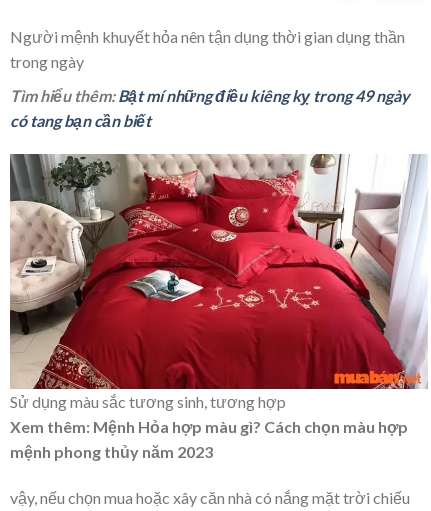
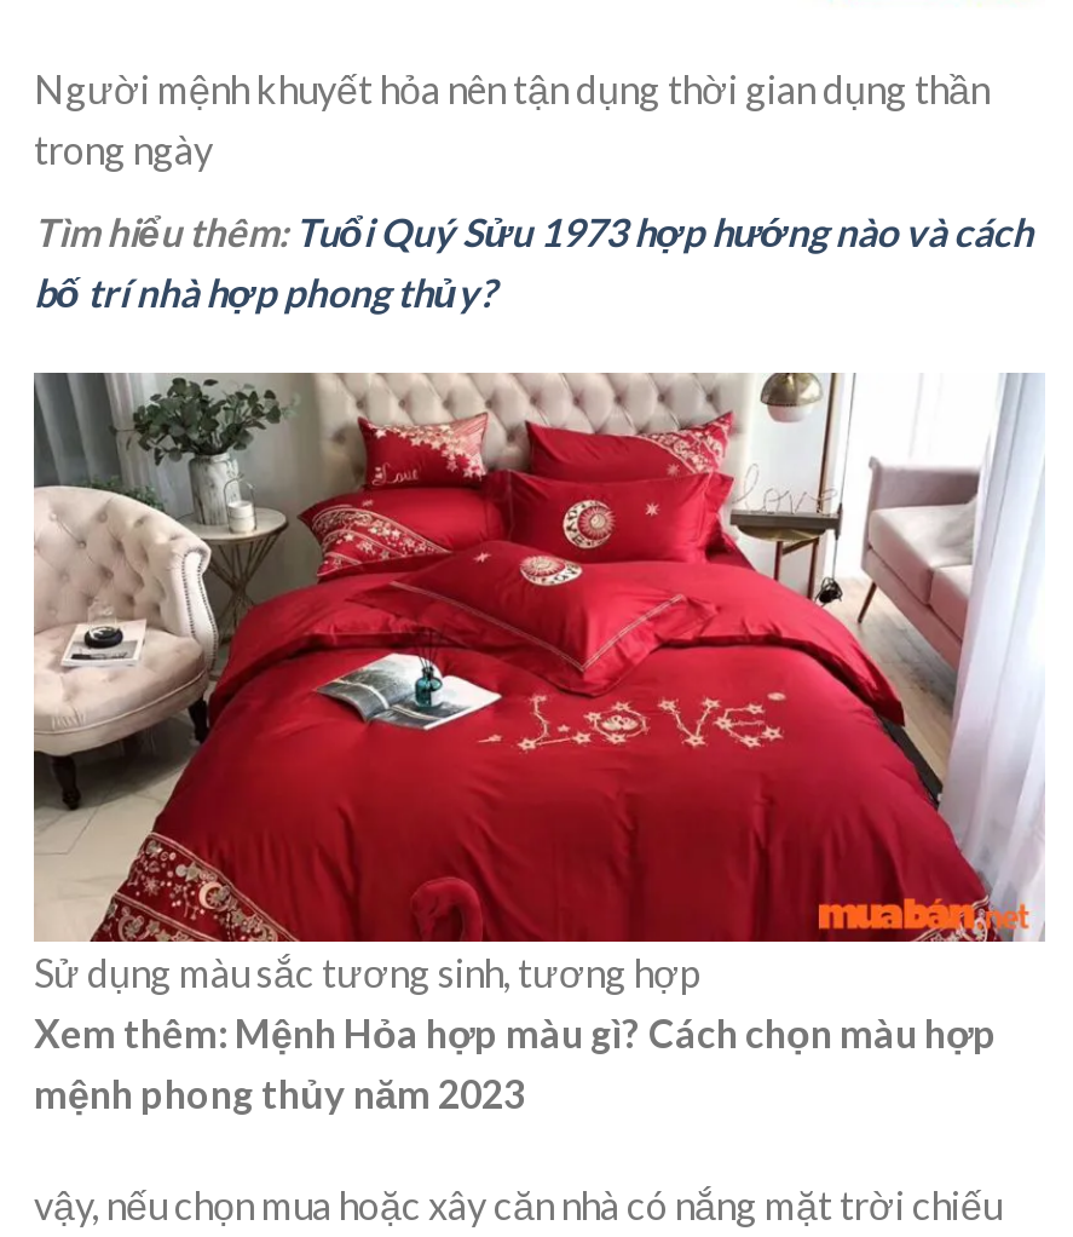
[10,86,410,130] Tìm hiểu thêm: Bật mí những điều kiêng kỵ trong 49 ngày | có tang bạn cần biết -> [34,209,1033,315] Tìm hiểu thêm: Tuổi Quý Sửu 1973 hợp hướng nào và cách | bố trí nhà hợp phong thủy?

